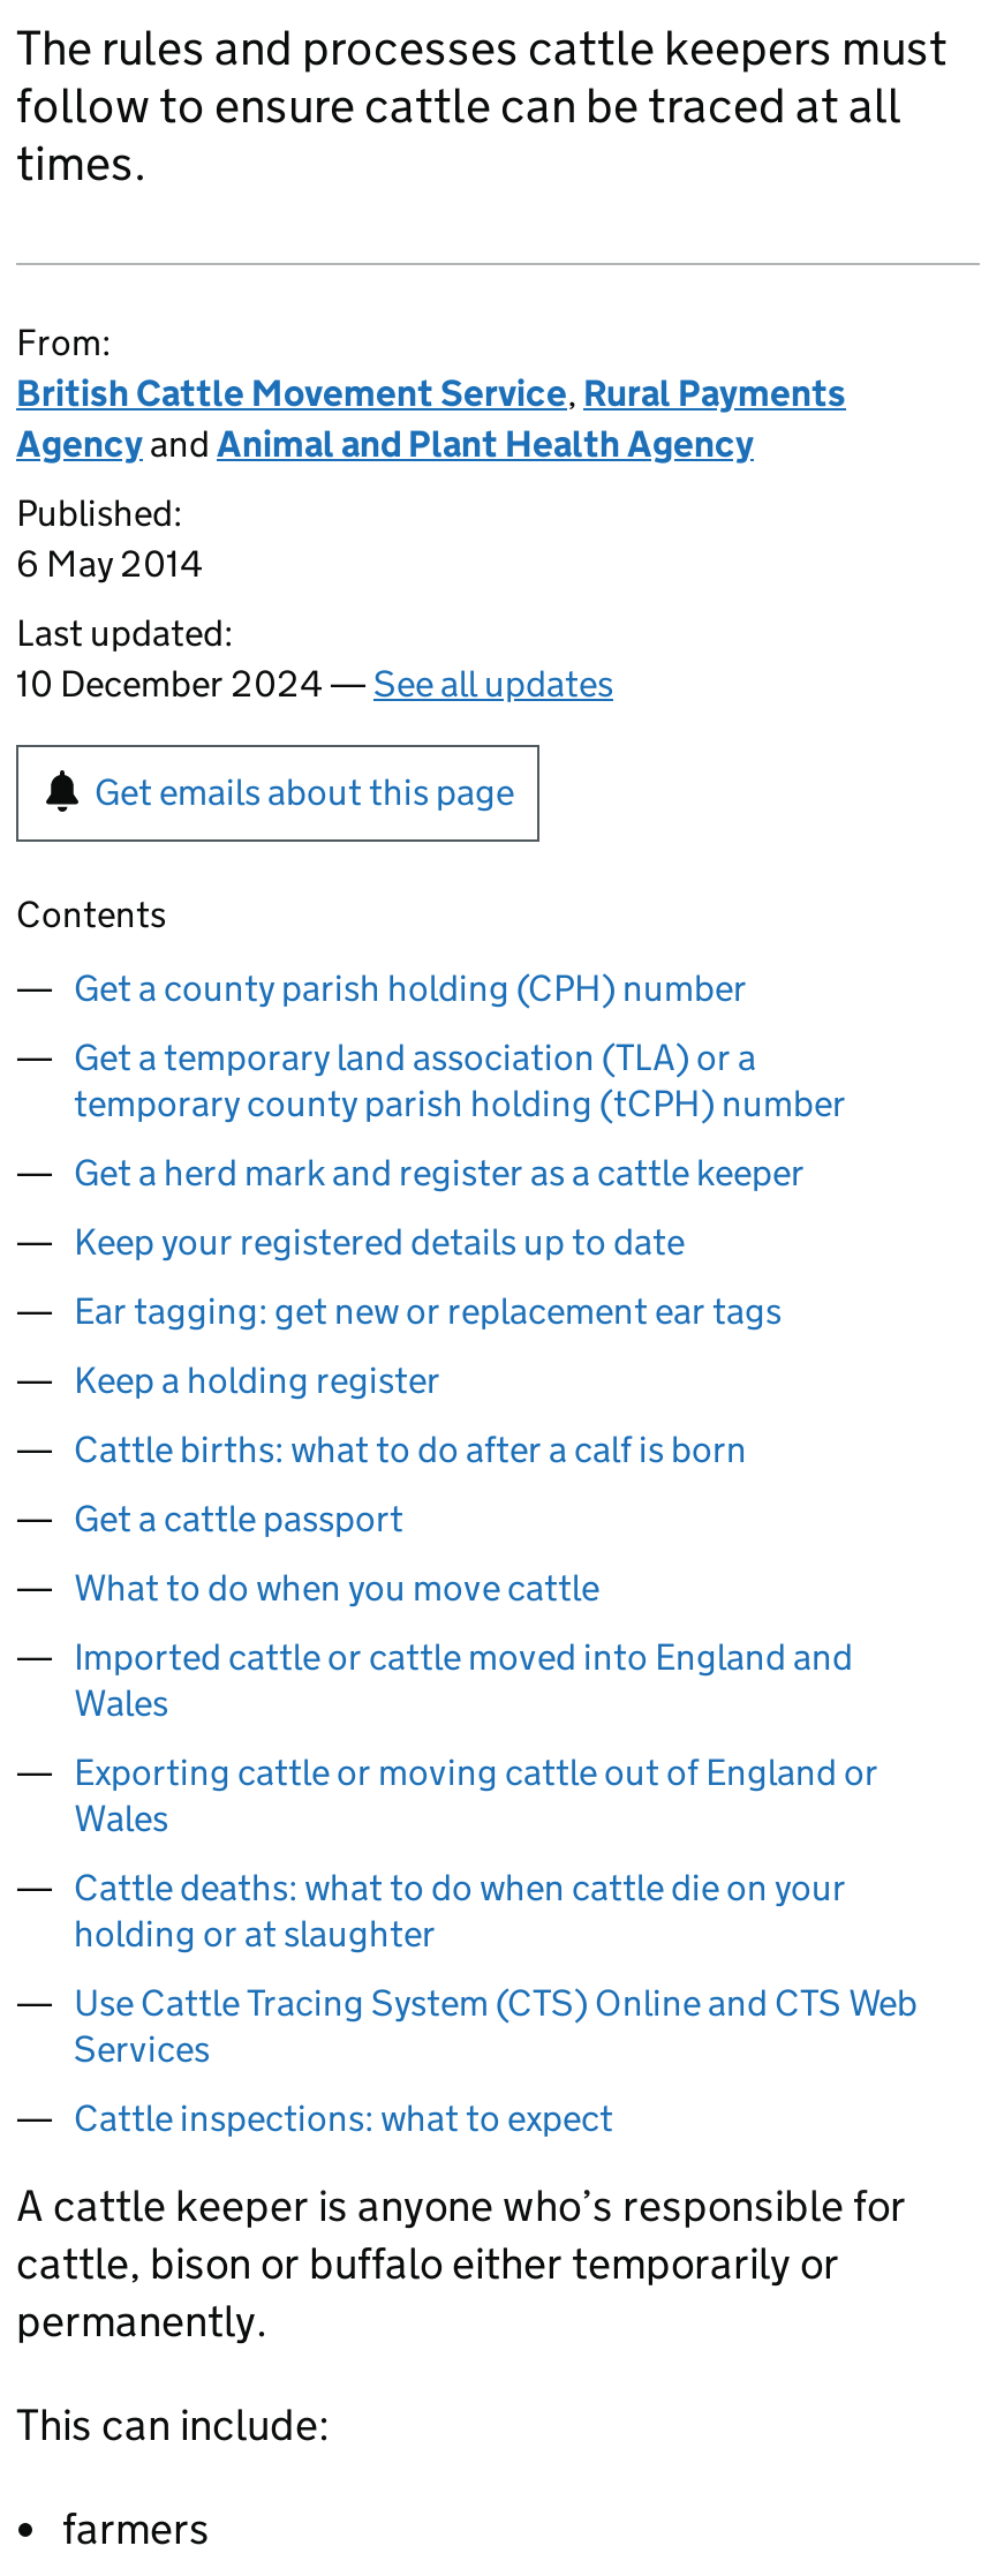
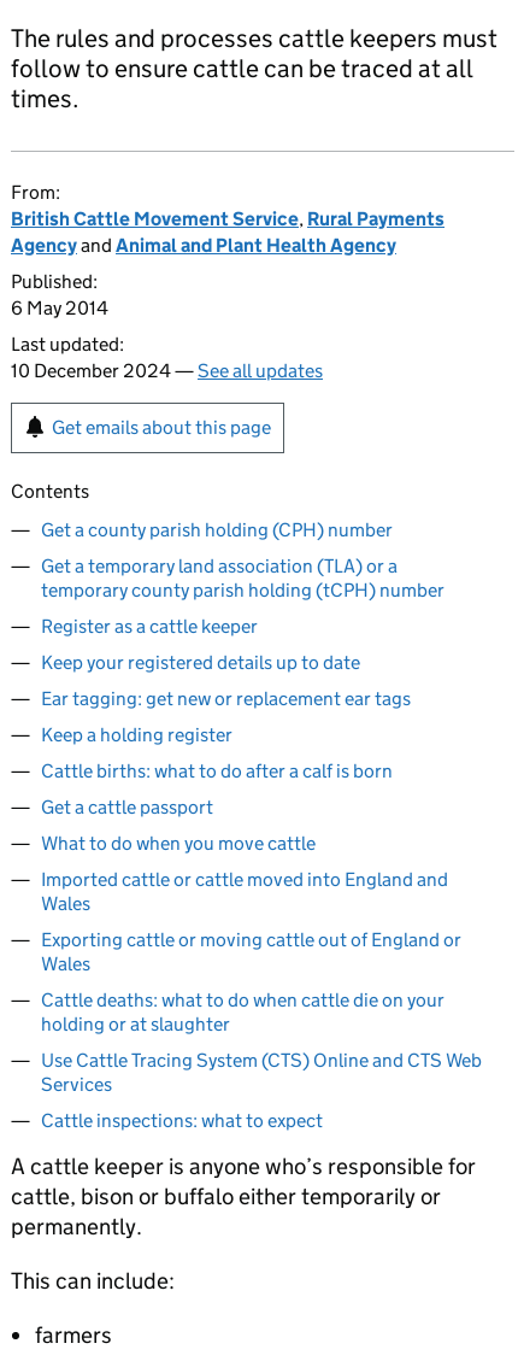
[74,1151,805,1195] Get a herd mark and register as a cattle keeper -> [41,615,258,638] Register as a cattle keeper

